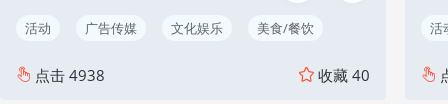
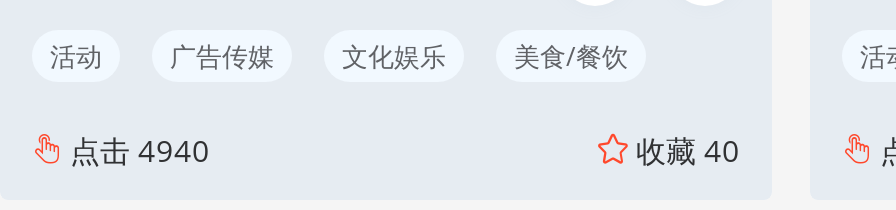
[35,65,105,85] 点击 4938 -> [70,130,210,170] 点击 4940

